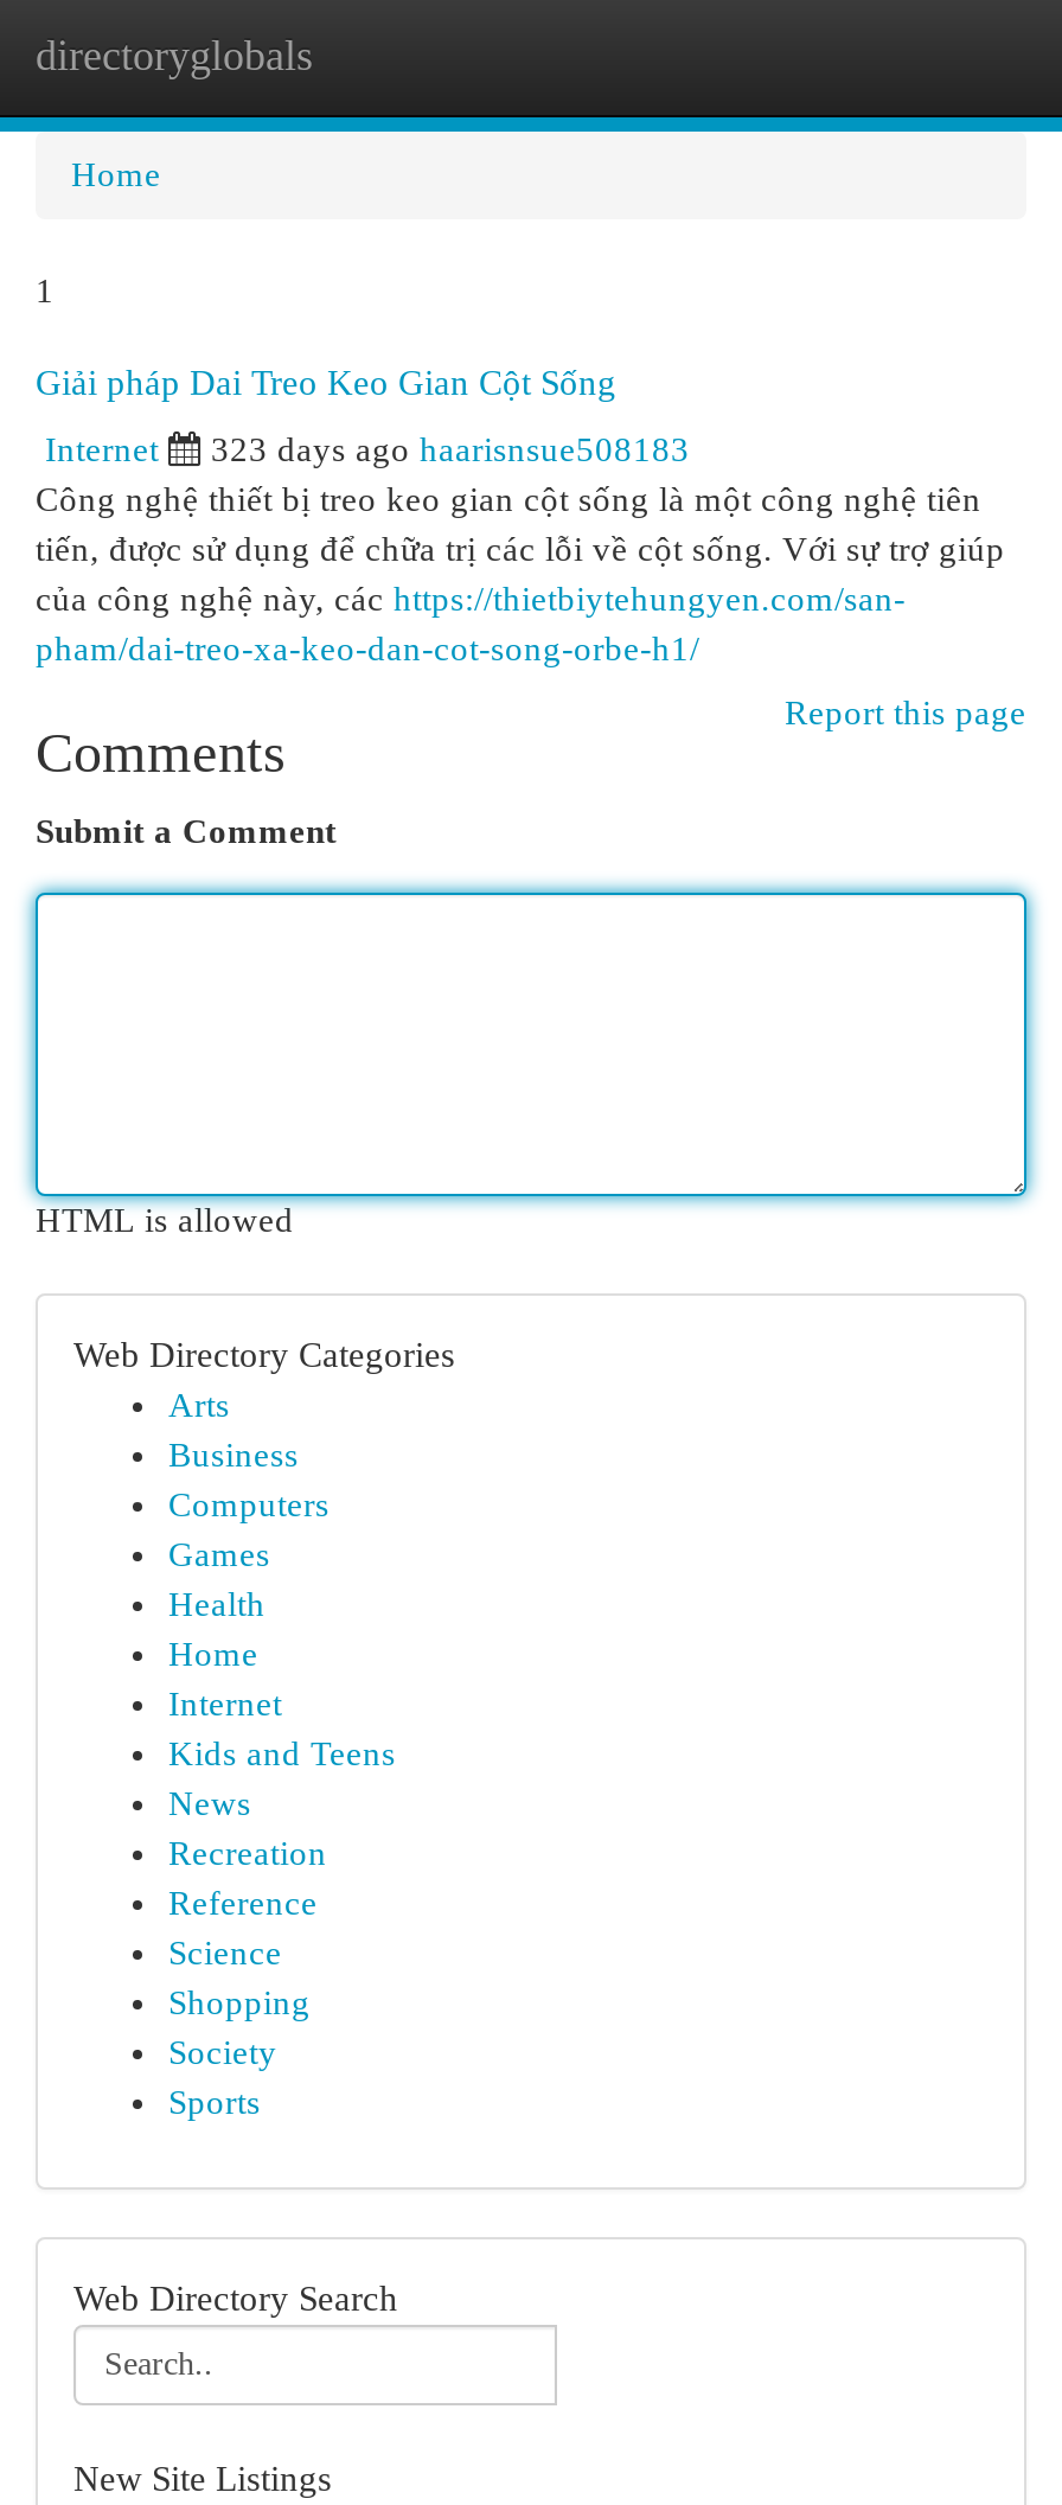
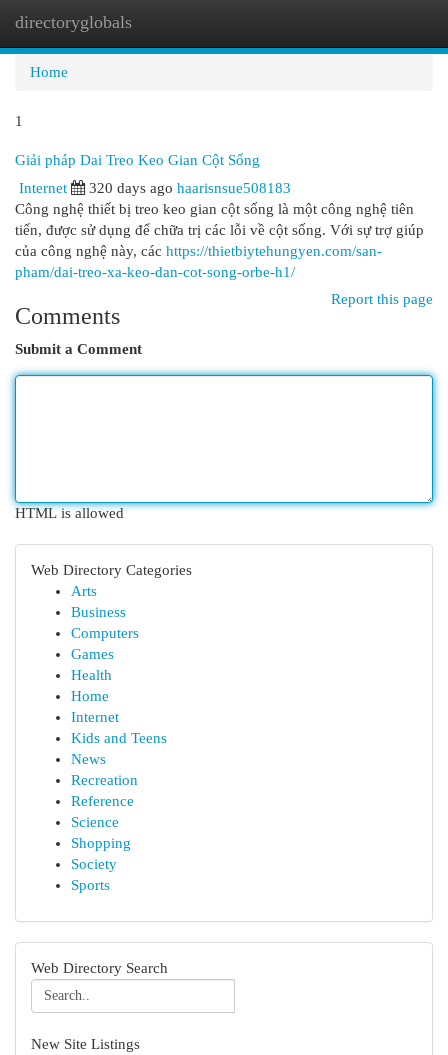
[211,430,690,468] 323 days ago haarisnsue508183 -> [89,180,291,196] 320 days ago haarisnsue508183

